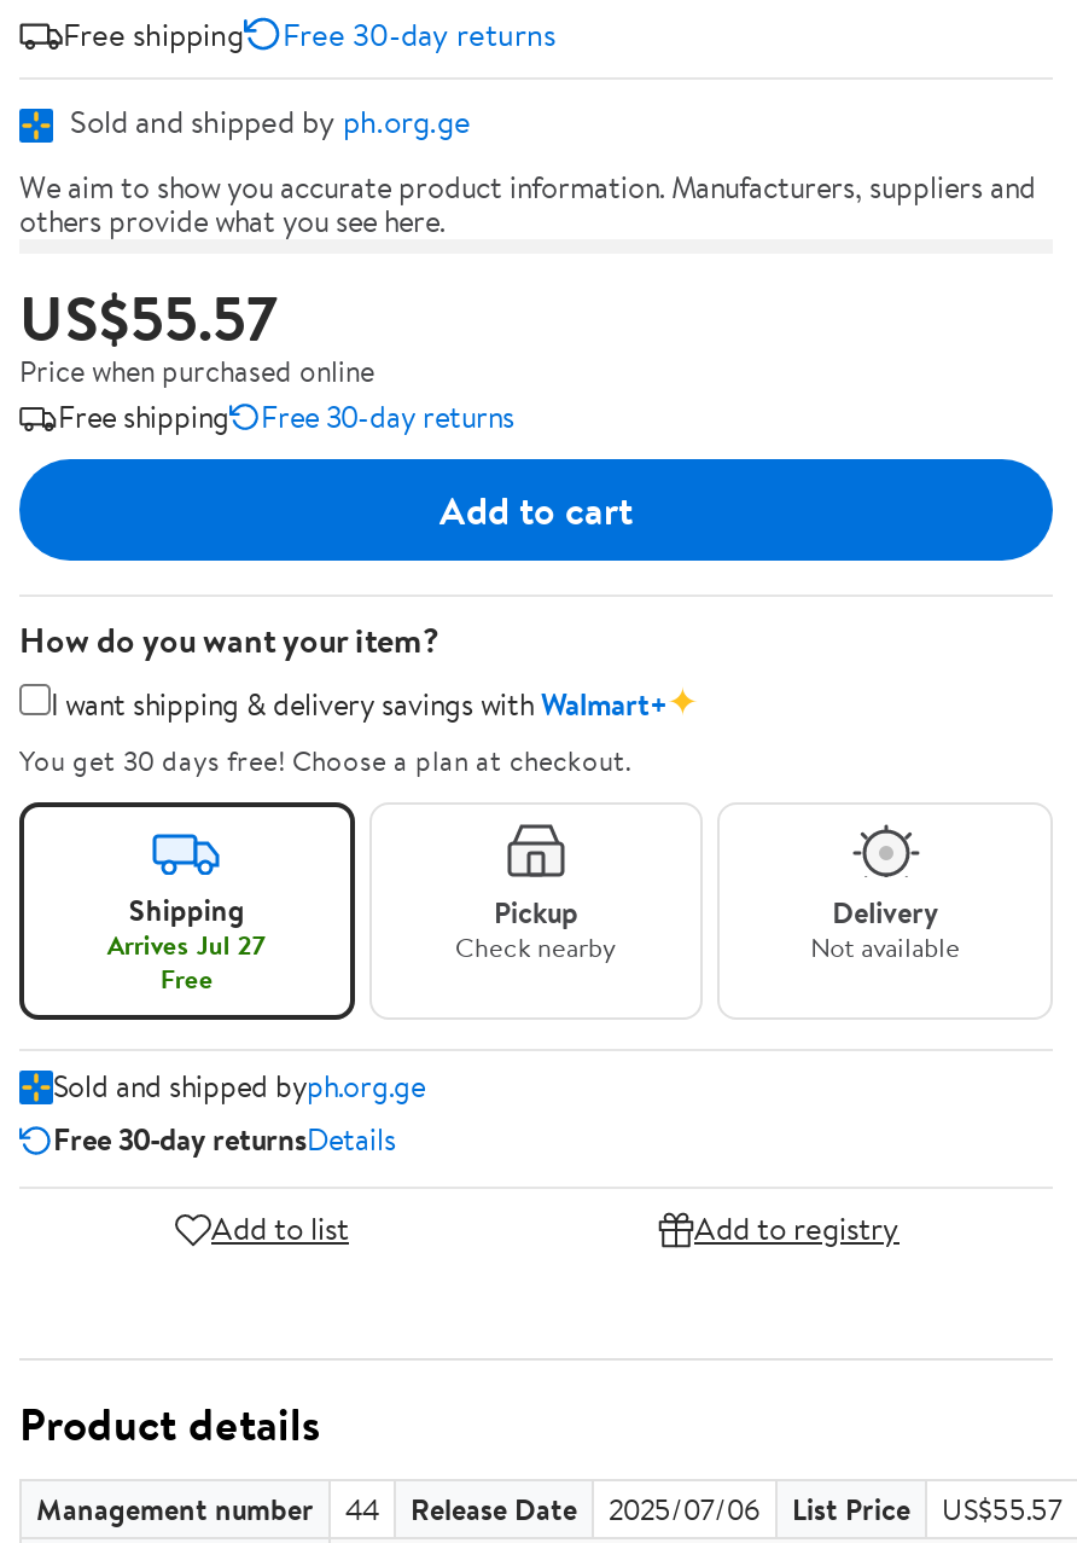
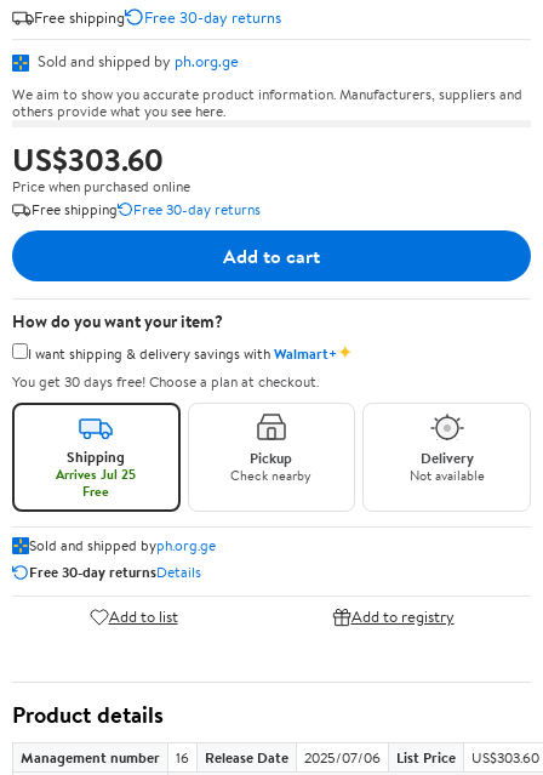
[19,275,278,360] US$55.57 -> [12,138,164,181] US$303.60
[107,926,266,964] Arrives Jul 27 -> [56,465,136,484] Arrives Jul 25
[345,1489,379,1530] 44 -> [176,747,189,768] 16
[942,1489,1063,1530] US$55.57 -> [471,747,539,768] US$303.60

